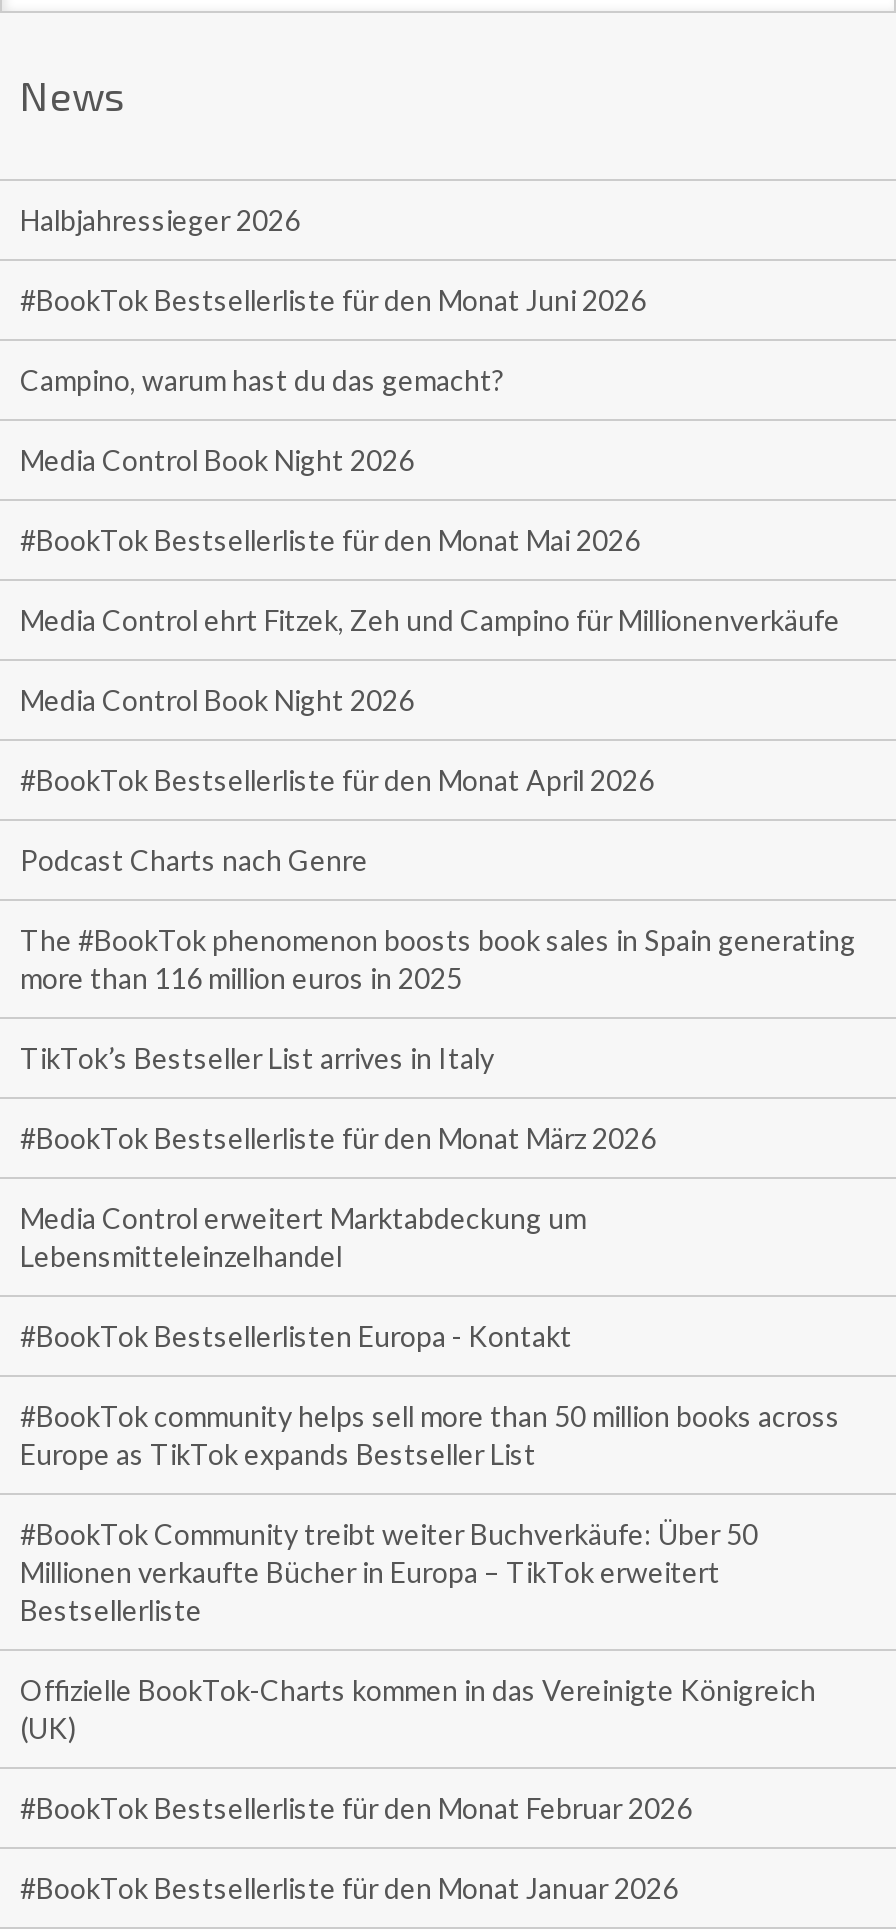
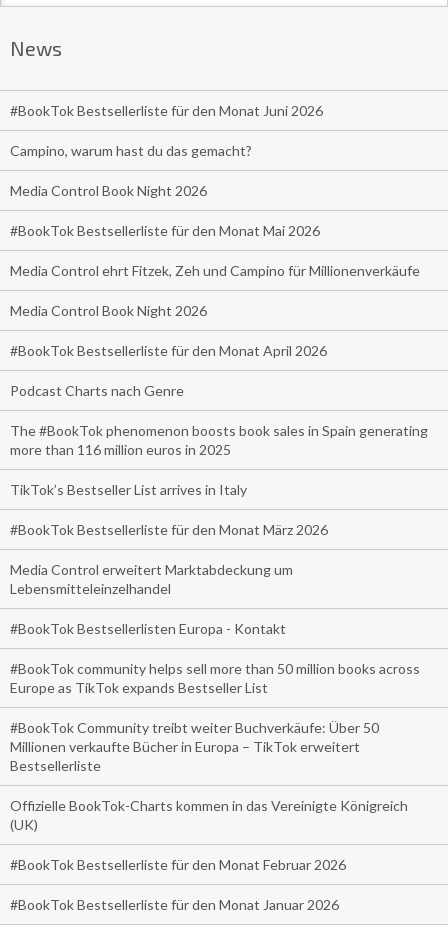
[20,203,300,237] Halbjahressieger 2026 -> none

